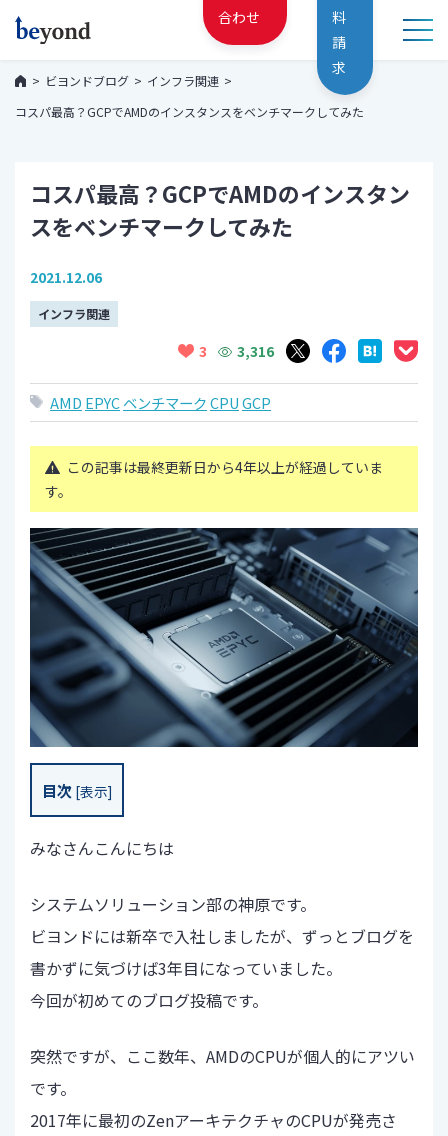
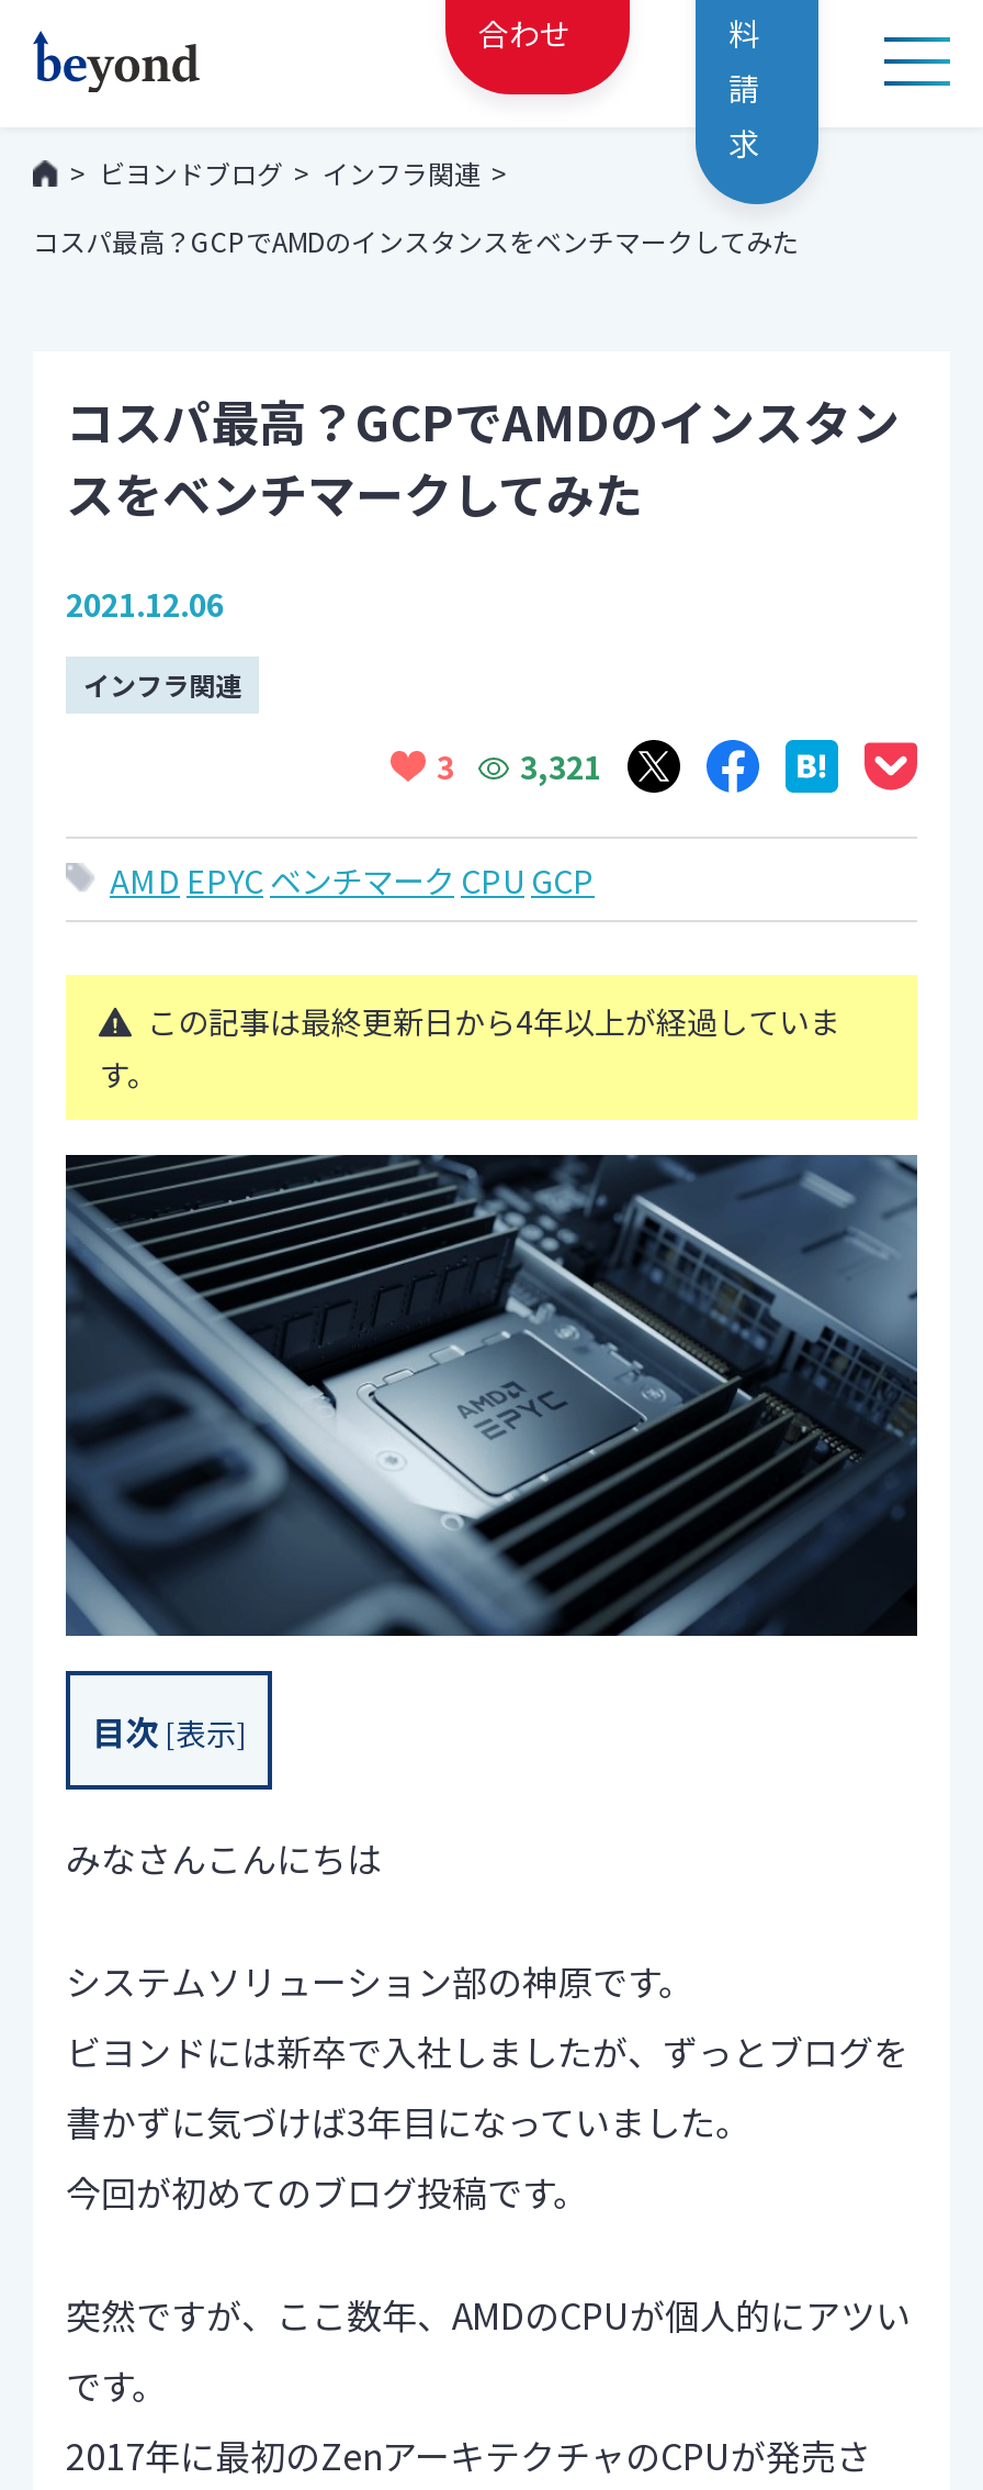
[199,340,274,361] 3 3,316 -> [437,743,601,788] 3 3,321

